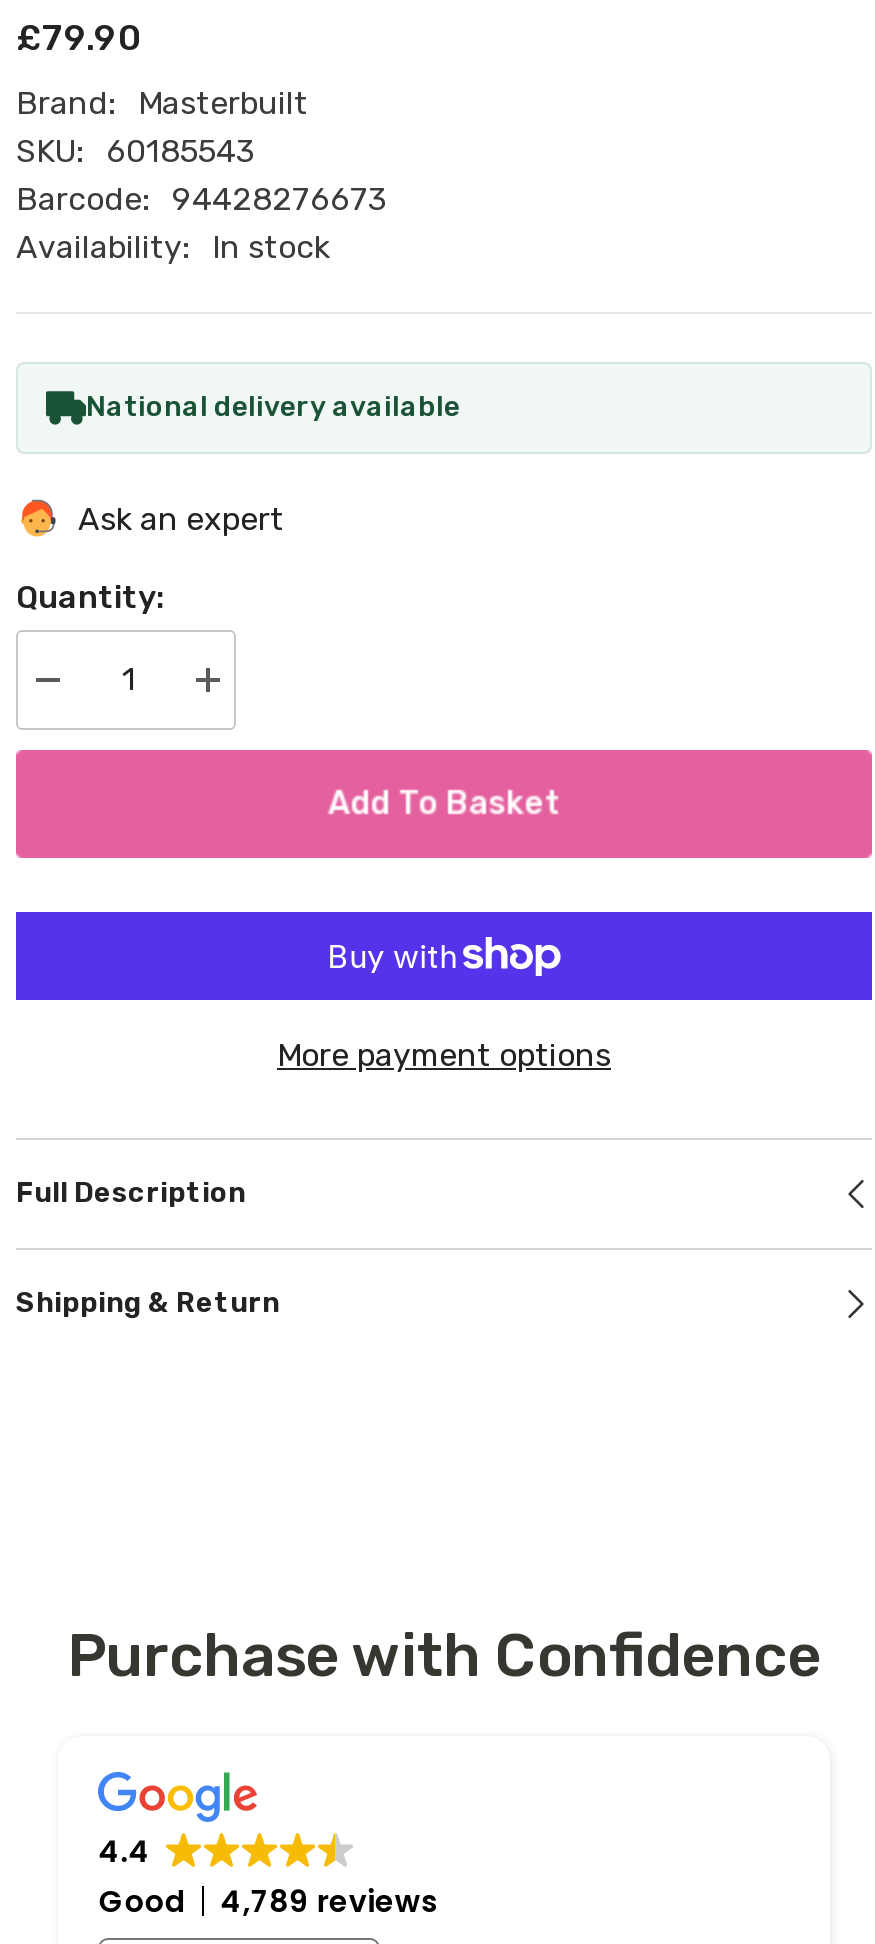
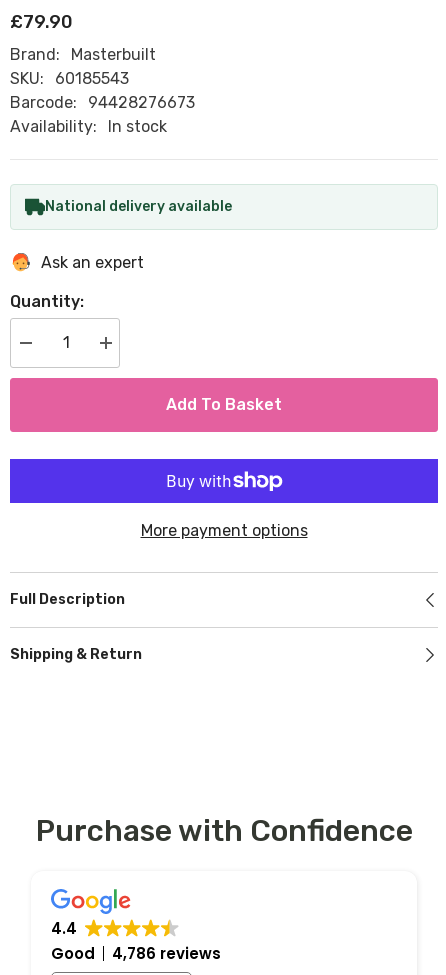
[99,1881,439,1923] Good 4,789 reviews -> [51,943,221,964] Good 4,786 reviews

